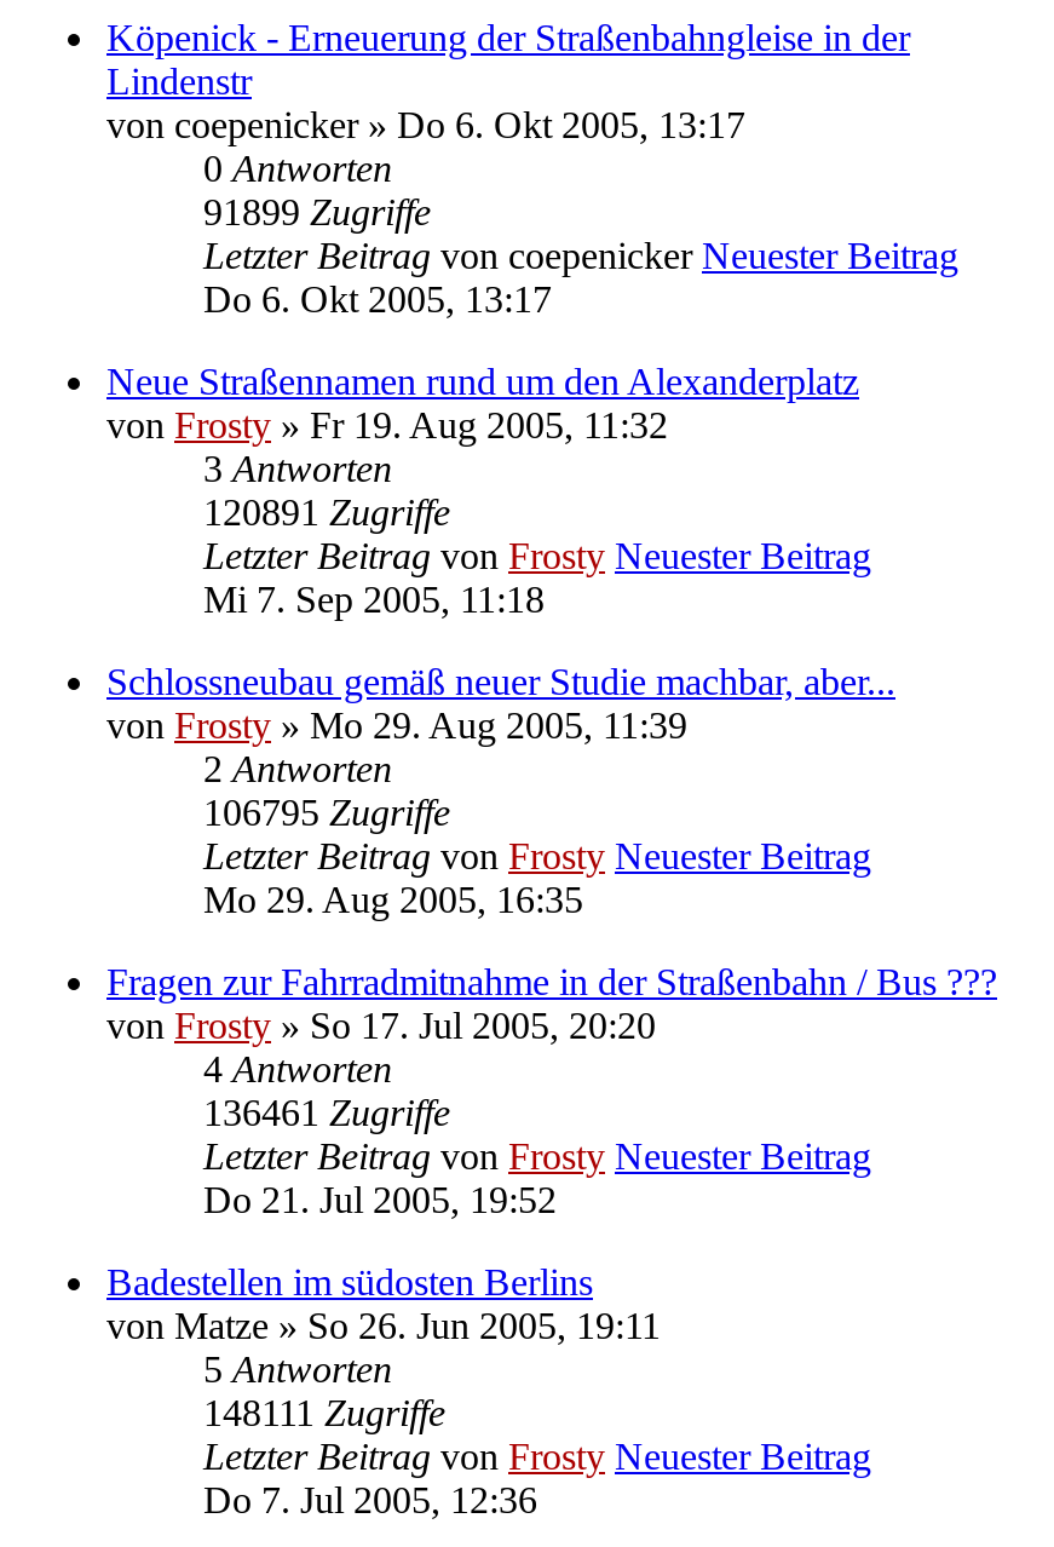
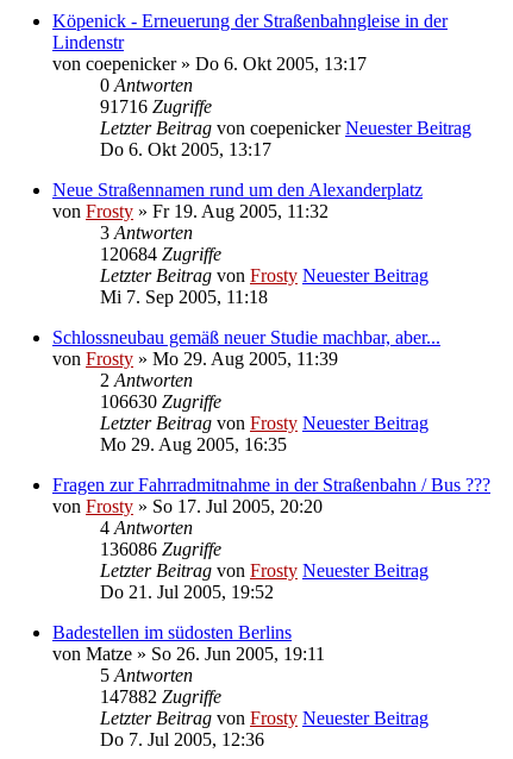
[203,191,431,232] 91899 Zugriffe -> [100,96,212,116] 91716 Zugriffe
[203,491,450,532] 120891 Zugriffe -> [100,244,221,264] 120684 Zugriffe
[203,791,450,833] 106795 Zugriffe -> [100,391,221,412] 106630 Zugriffe
[203,1092,450,1133] 136461 Zugriffe -> [100,539,221,559] 136086 Zugriffe
[203,1392,445,1433] 148111 Zugriffe -> [100,686,221,707] 147882 Zugriffe

